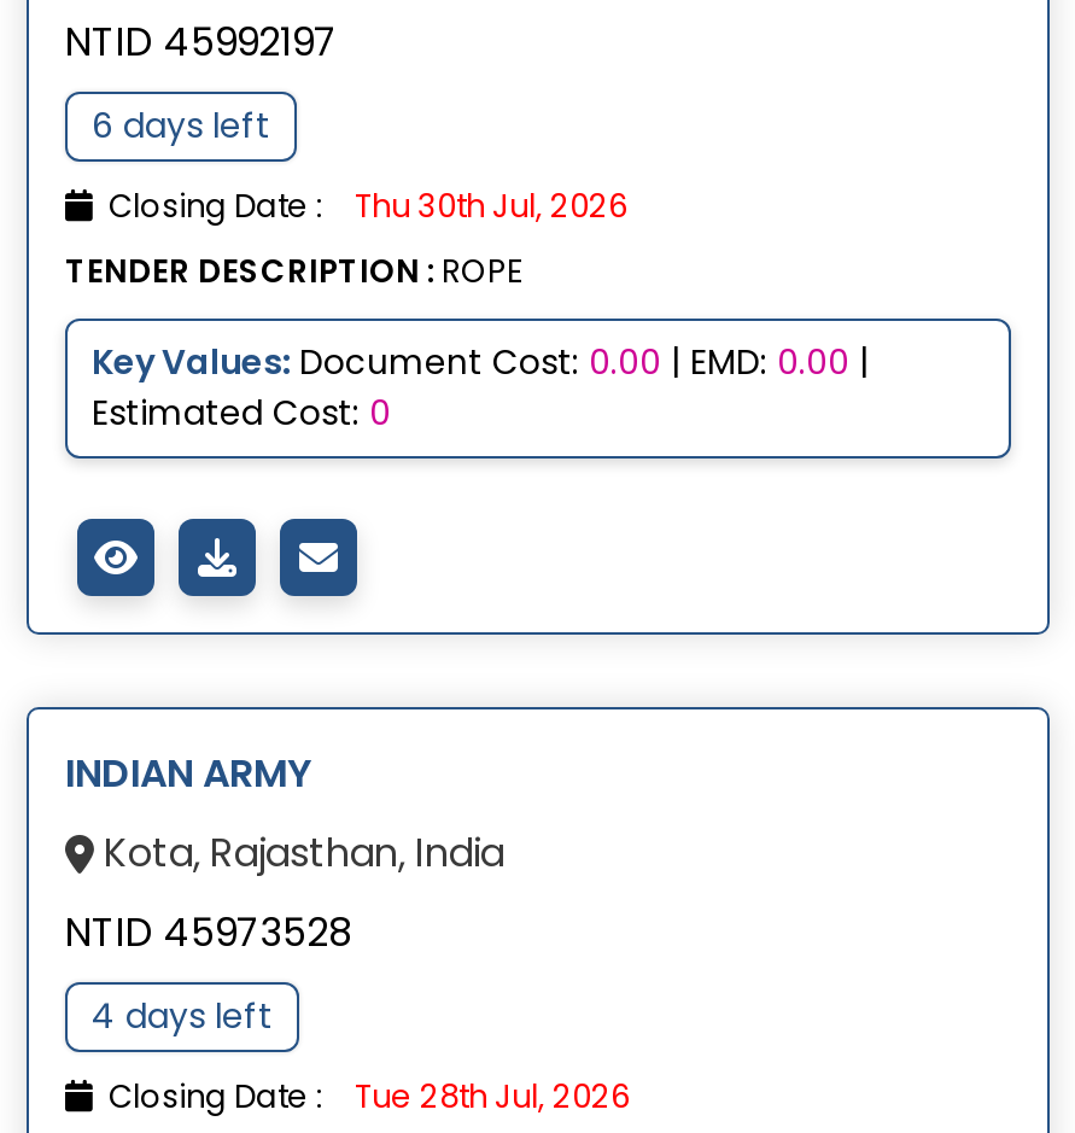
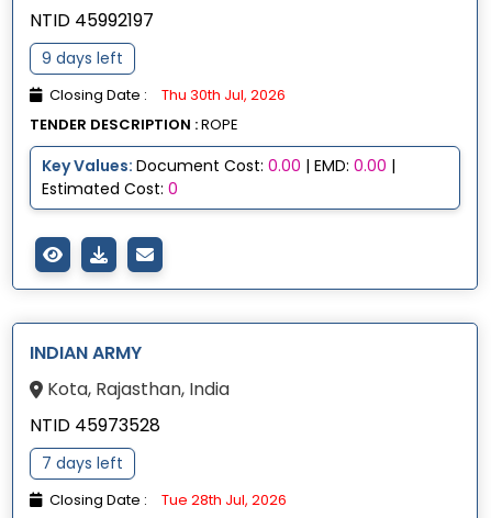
[92,102,270,150] 6 days left -> [42,47,123,69] 9 days left
[92,992,273,1041] 4 days left -> [42,452,123,474] 7 days left

